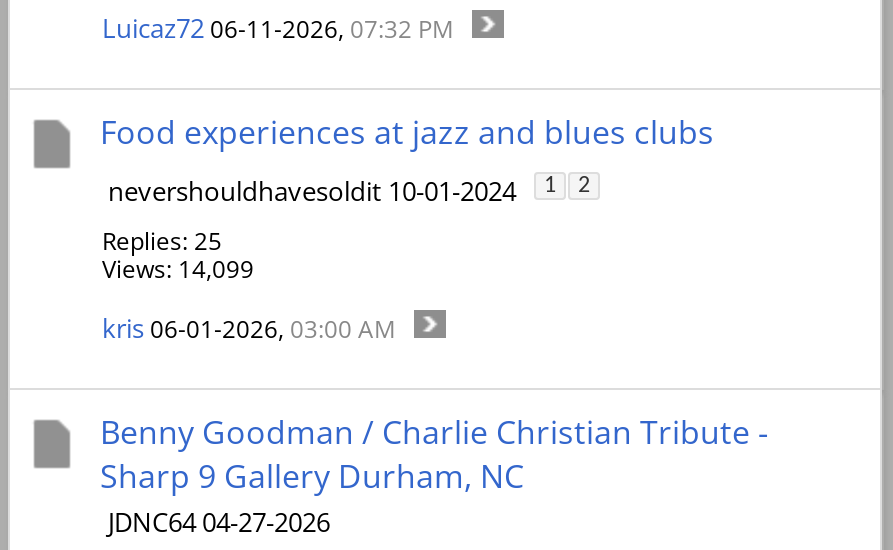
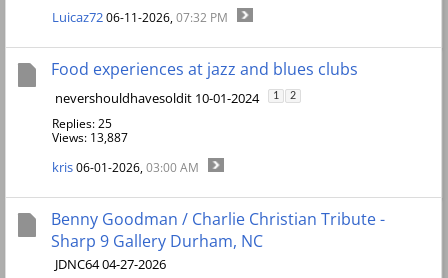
[102,251,254,285] Views: 14,099 -> [52,129,128,146] Views: 13,887

